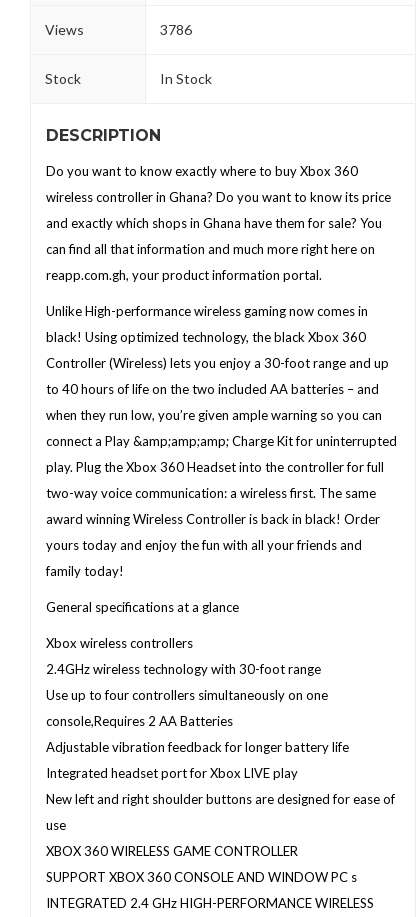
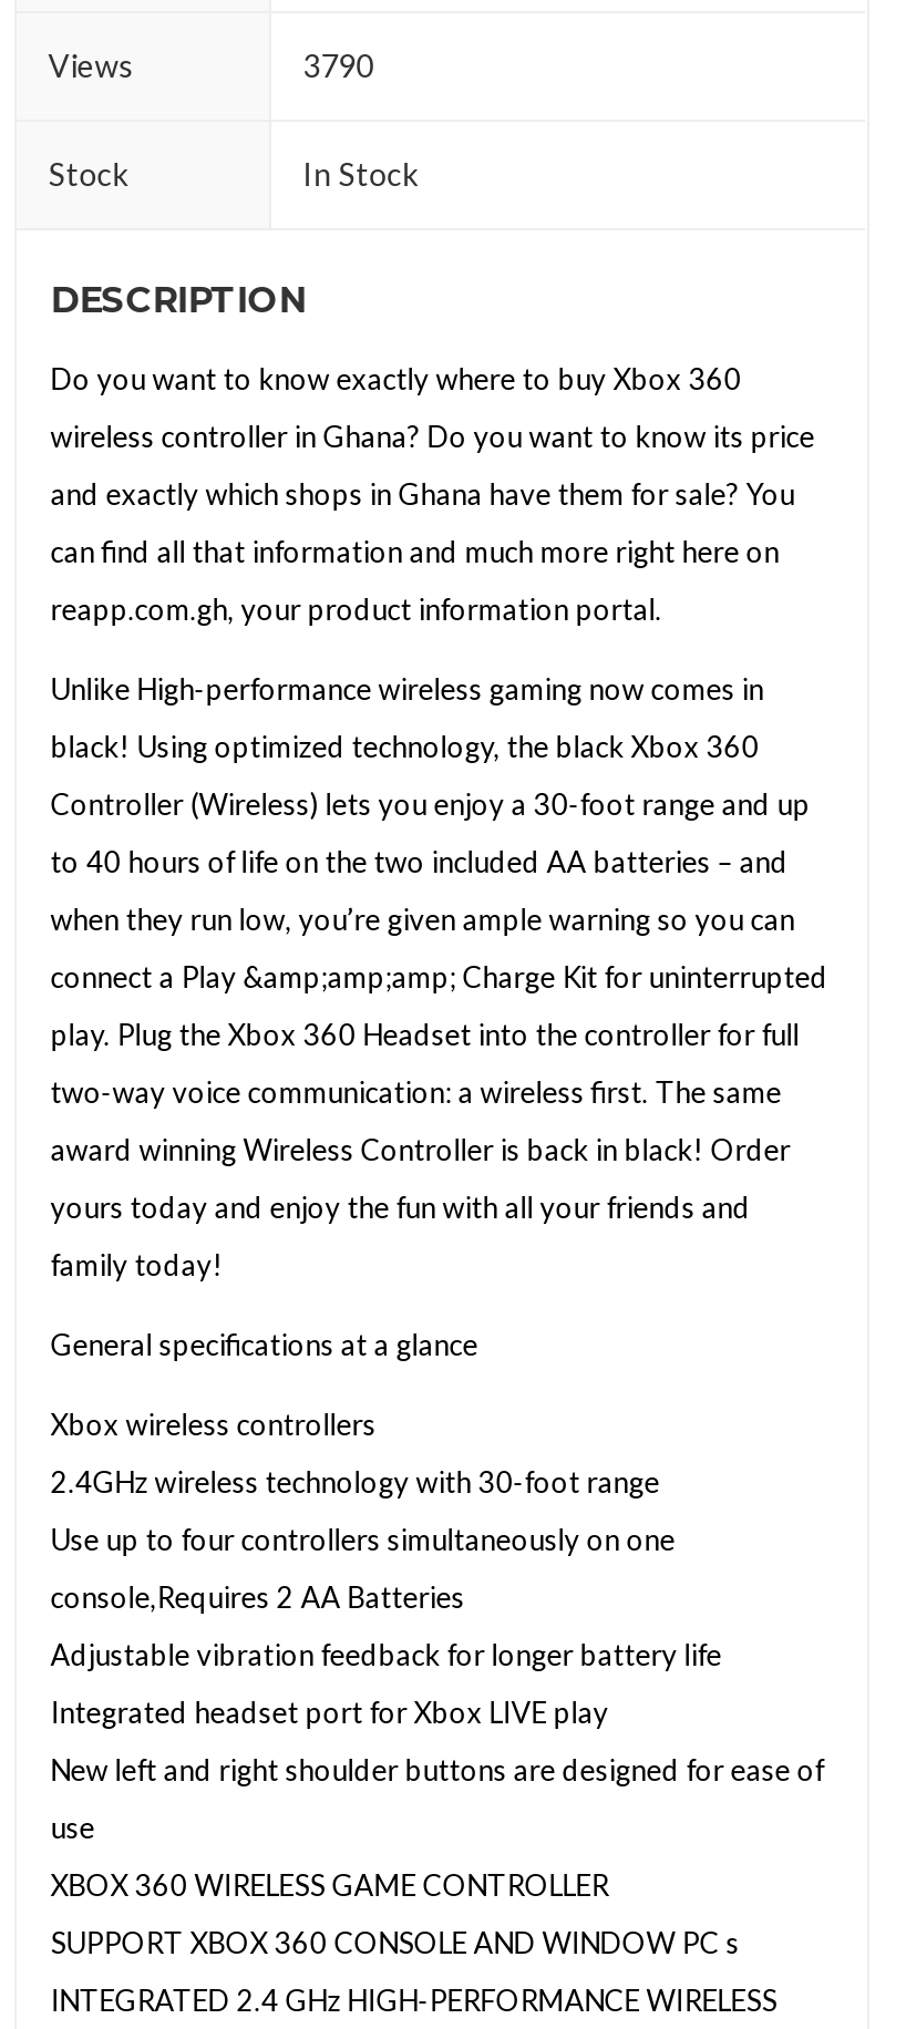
[160,21,192,38] 3786 -> [303,46,373,84] 3790

